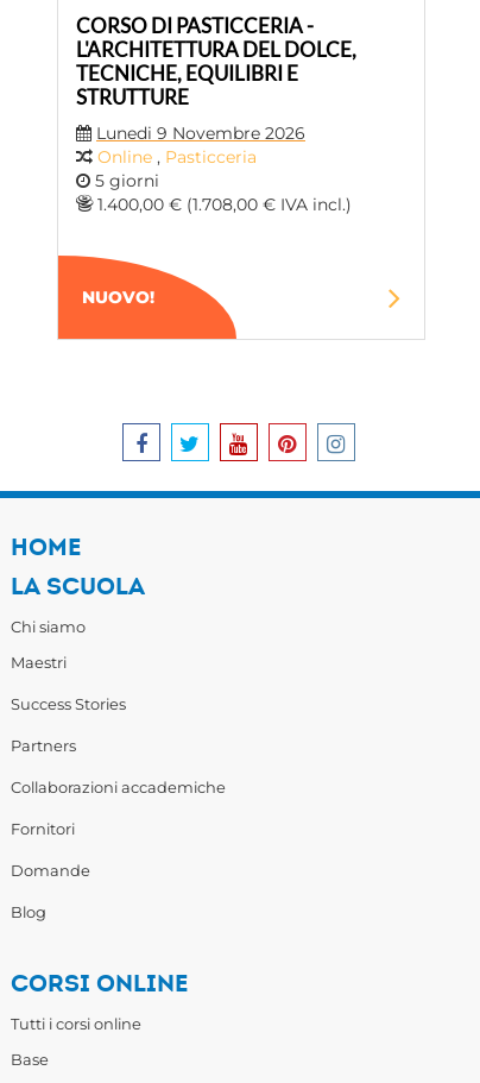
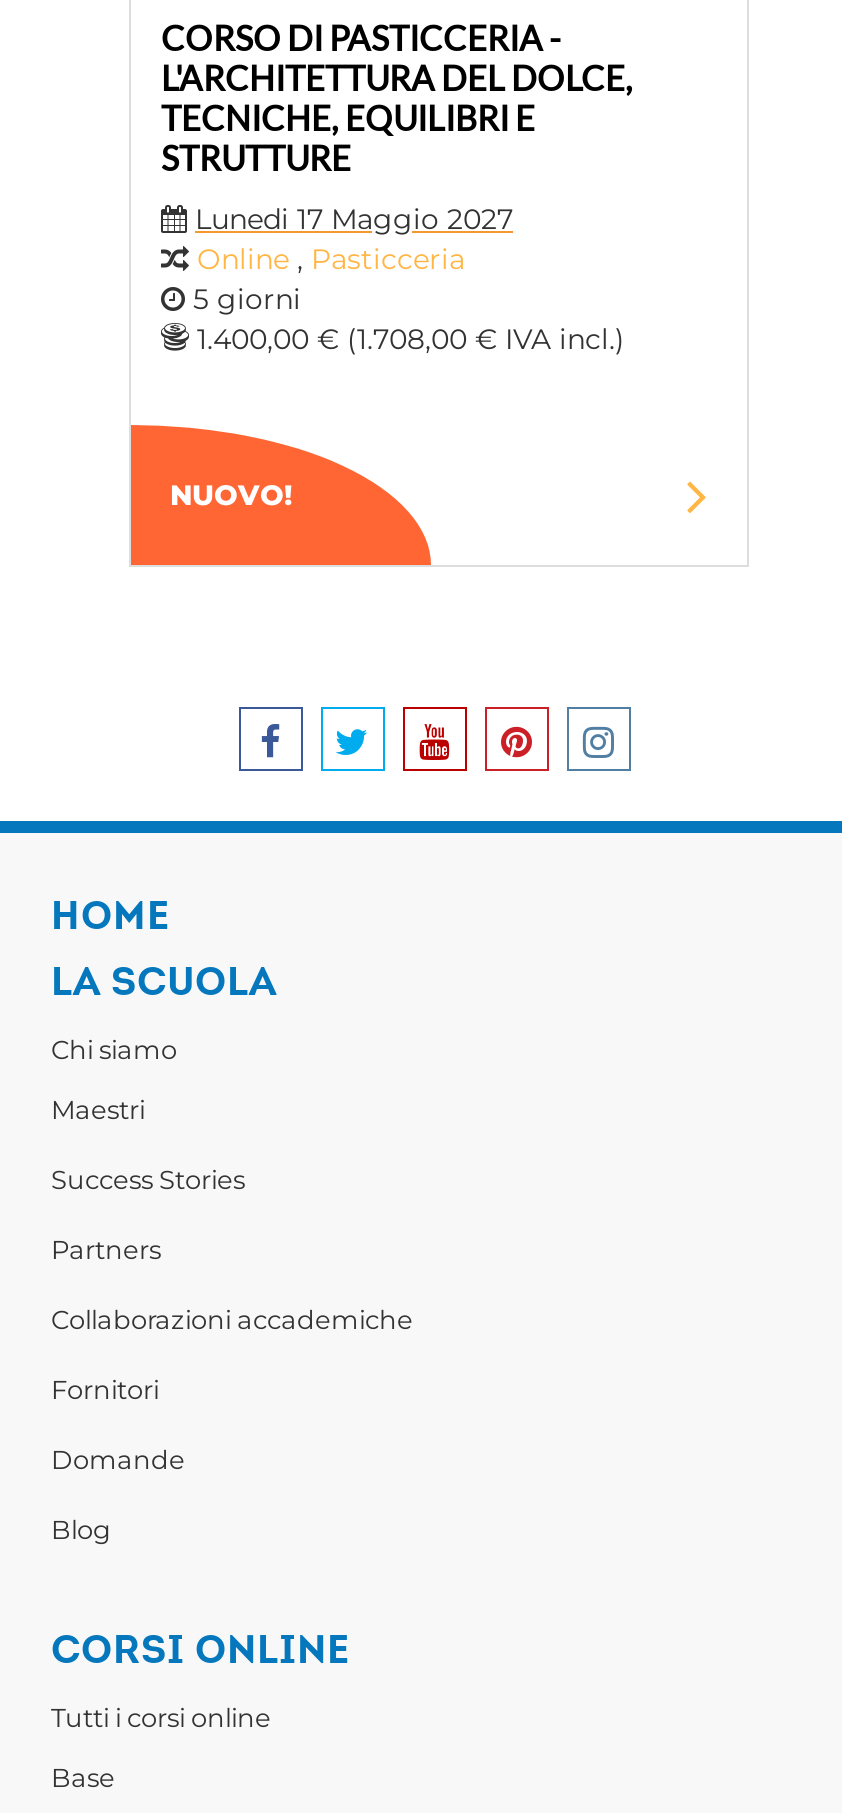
[96,122,305,144] Lunedi 9 Novembre 2026 -> [195,201,513,237] Lunedi 17 Maggio 2027

